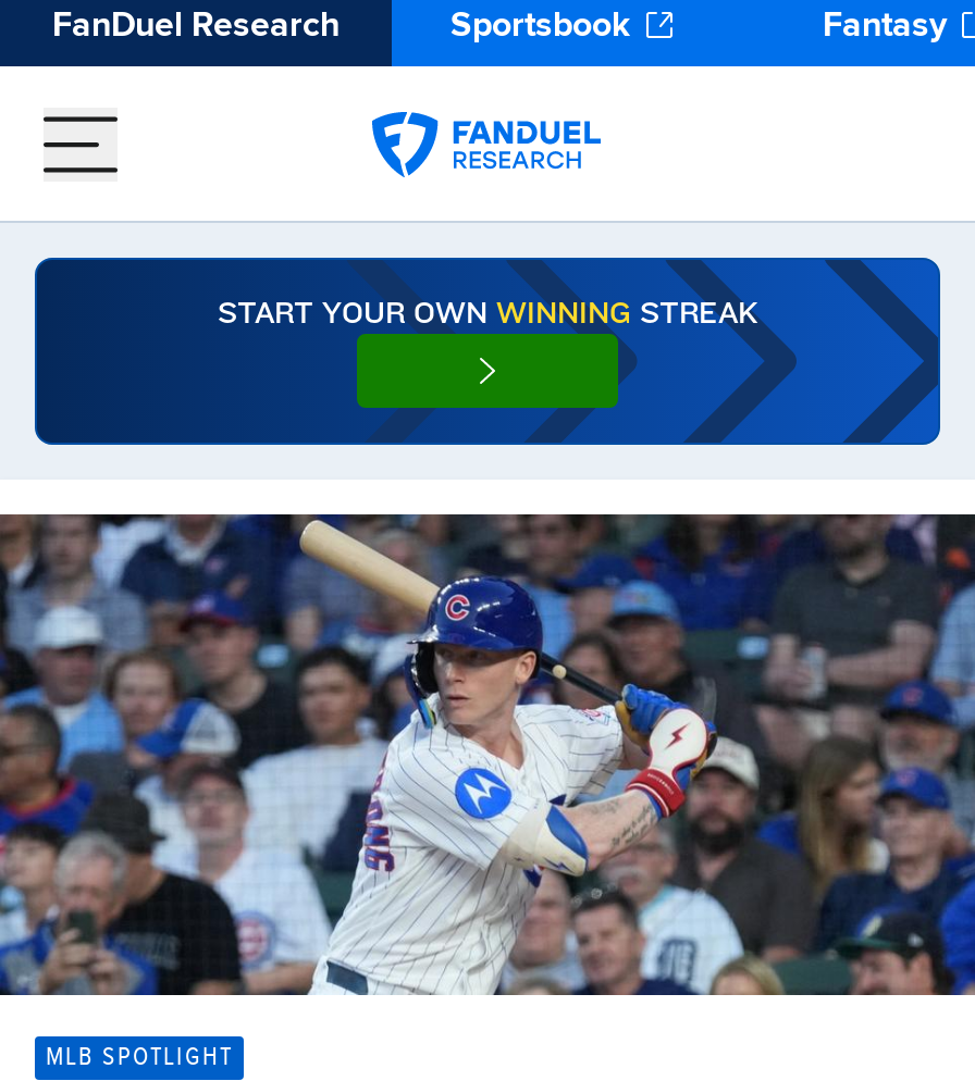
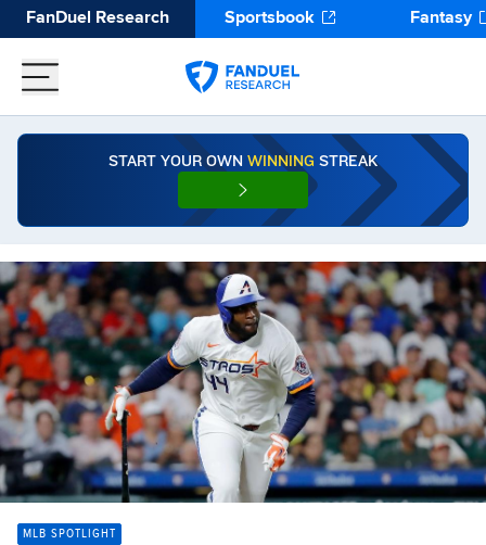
[7,512,968,995] [image] -> [3,261,483,504] [image]

